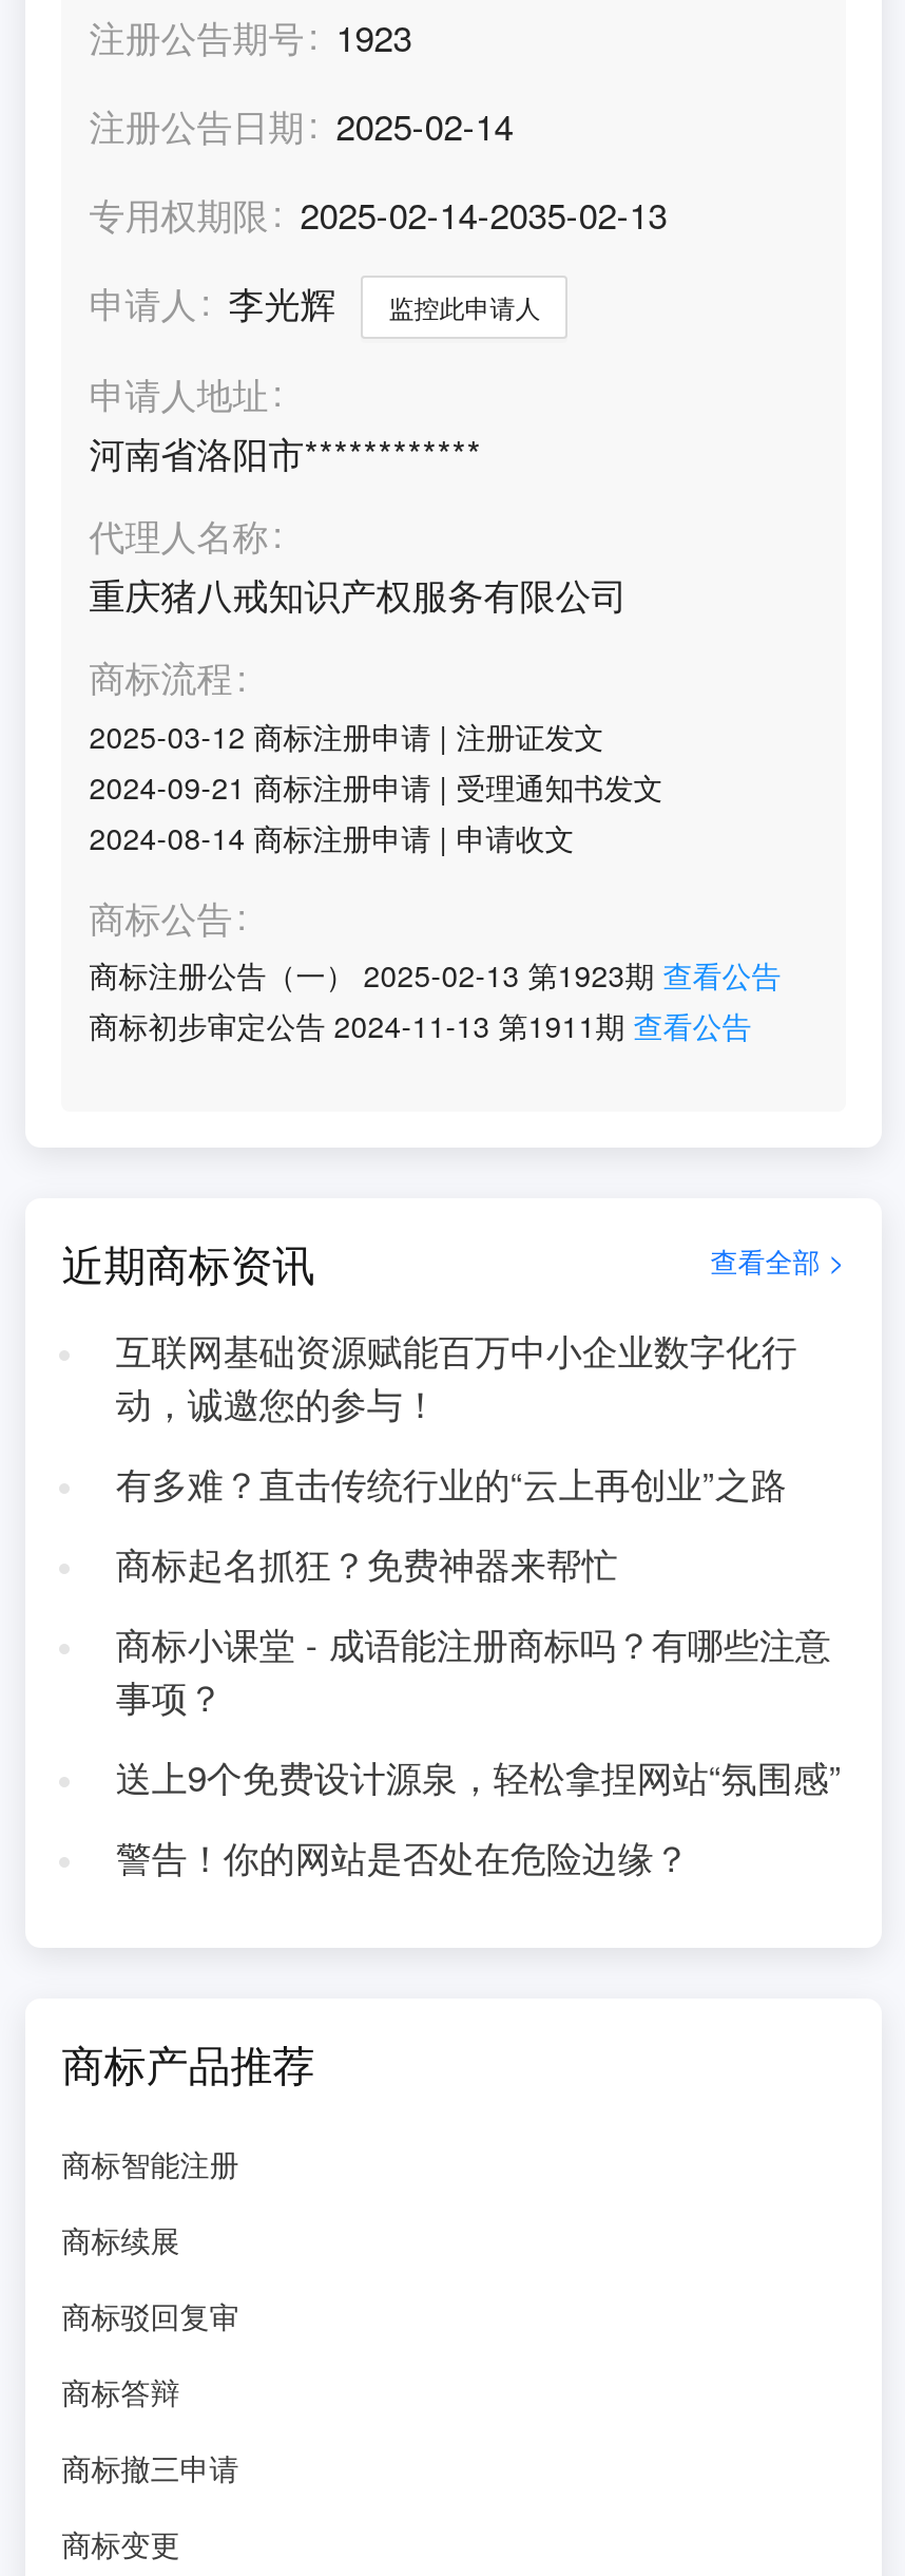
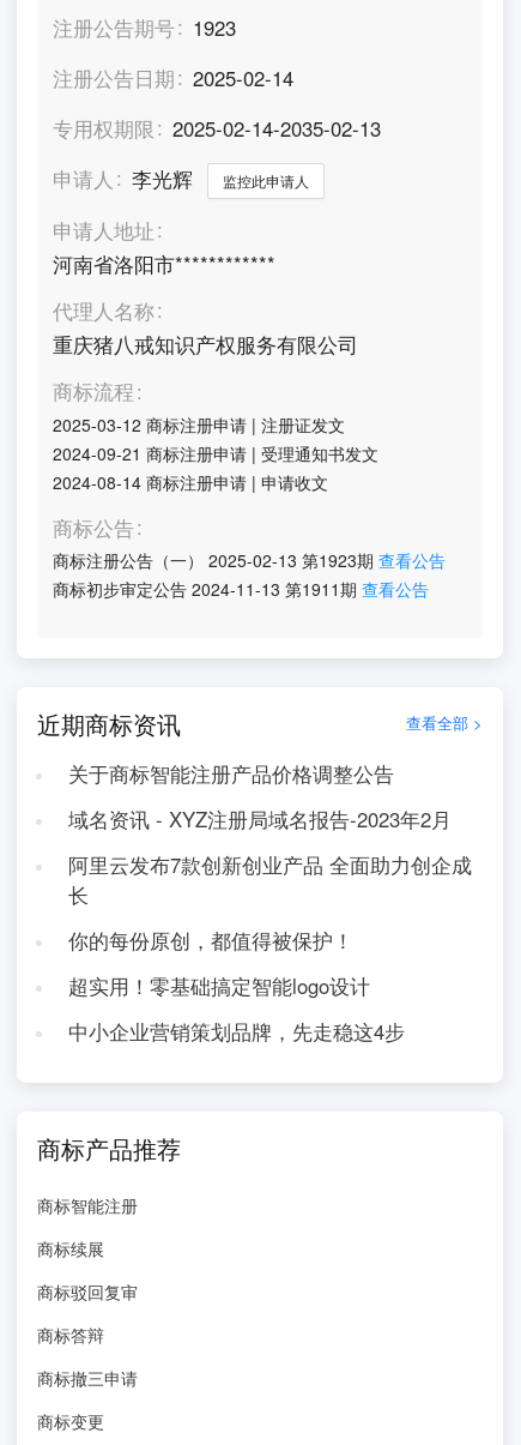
[116,1325,797,1428] 互联网基础资源赋能百万中小企业数字化行 | 动，诚邀您的参与！ -> [68,759,394,788] 关于商标智能注册产品价格调整公告
[116,1458,786,1509] 有多难？直击传统行业的“云上再创业”之路 -> [68,805,451,833] 域名资讯 - XYZ注册局域名报告-2023年2月
[116,1538,618,1589] 商标起名抓狂？免费神器来帮忙 -> [68,850,472,909] 阿里云发布7款创新创业产品 全面助力创企成 | 长
[116,1618,831,1722] 商标小课堂 - 成语能注册商标吗？有哪些注意 | 事项？ -> [68,926,353,955] 你的每份原创，都值得被保护！
[116,1751,841,1802] 送上9个免费设计源泉，轻松拿捏网站“氛围感” -> [68,971,370,1000] 超实用！零基础搞定智能logo设计
[116,1831,689,1882] 警告！你的网站是否处在危险边缘？ -> [68,1017,405,1046] 中小企业营销策划品牌，先走稳这4步

